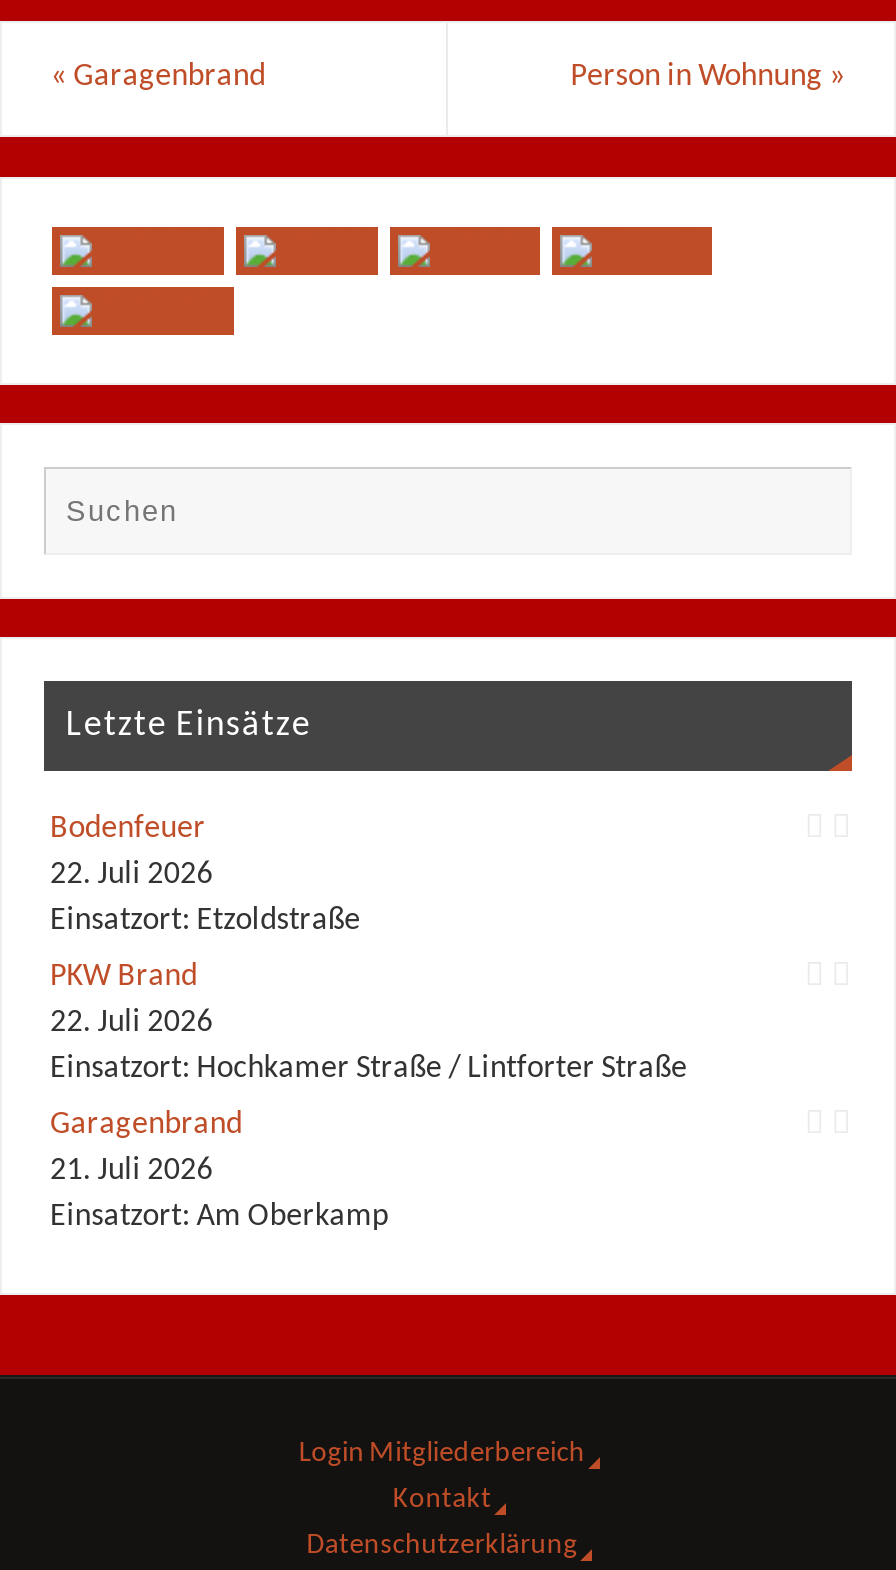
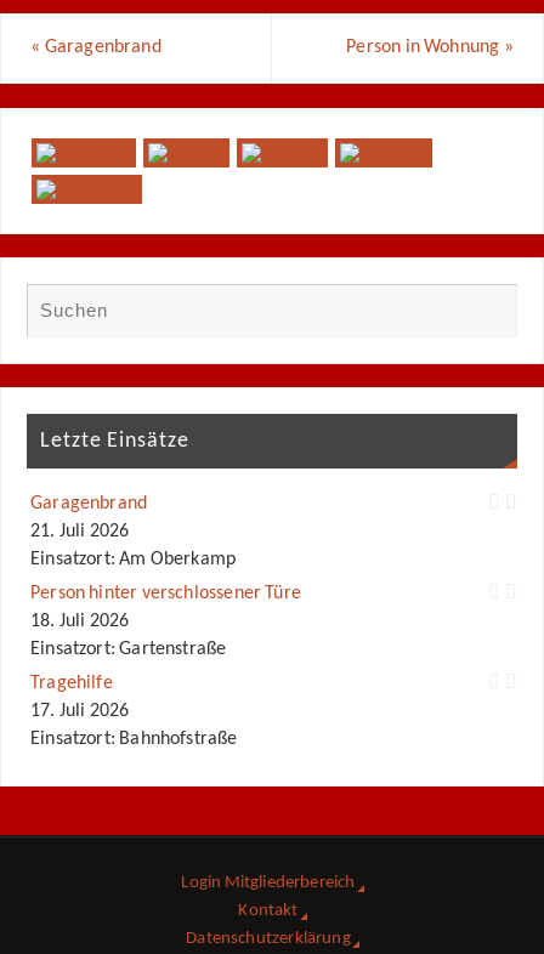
[50,813,687,1085] Bodenfeuer | 22. Juli 2026 | Einsatzort: Etzoldstraße | PKW Brand | 22. Juli 2026 | Einsatzort: Hochkamer Straße / Lintforter Straße -> none
moved [50,1109,388,1233] -> [30,494,236,569]: Garagenbrand | 21. Juli 2026 | Einsatzort: Am Oberkamp
none -> [30,584,301,749] Person hinter verschlossener Türe | 18. Juli 2026 | Einsatzort: Gartenstraße | Tragehilfe | 17. Juli 2026 | Einsatzort: Bahnhofstraße

